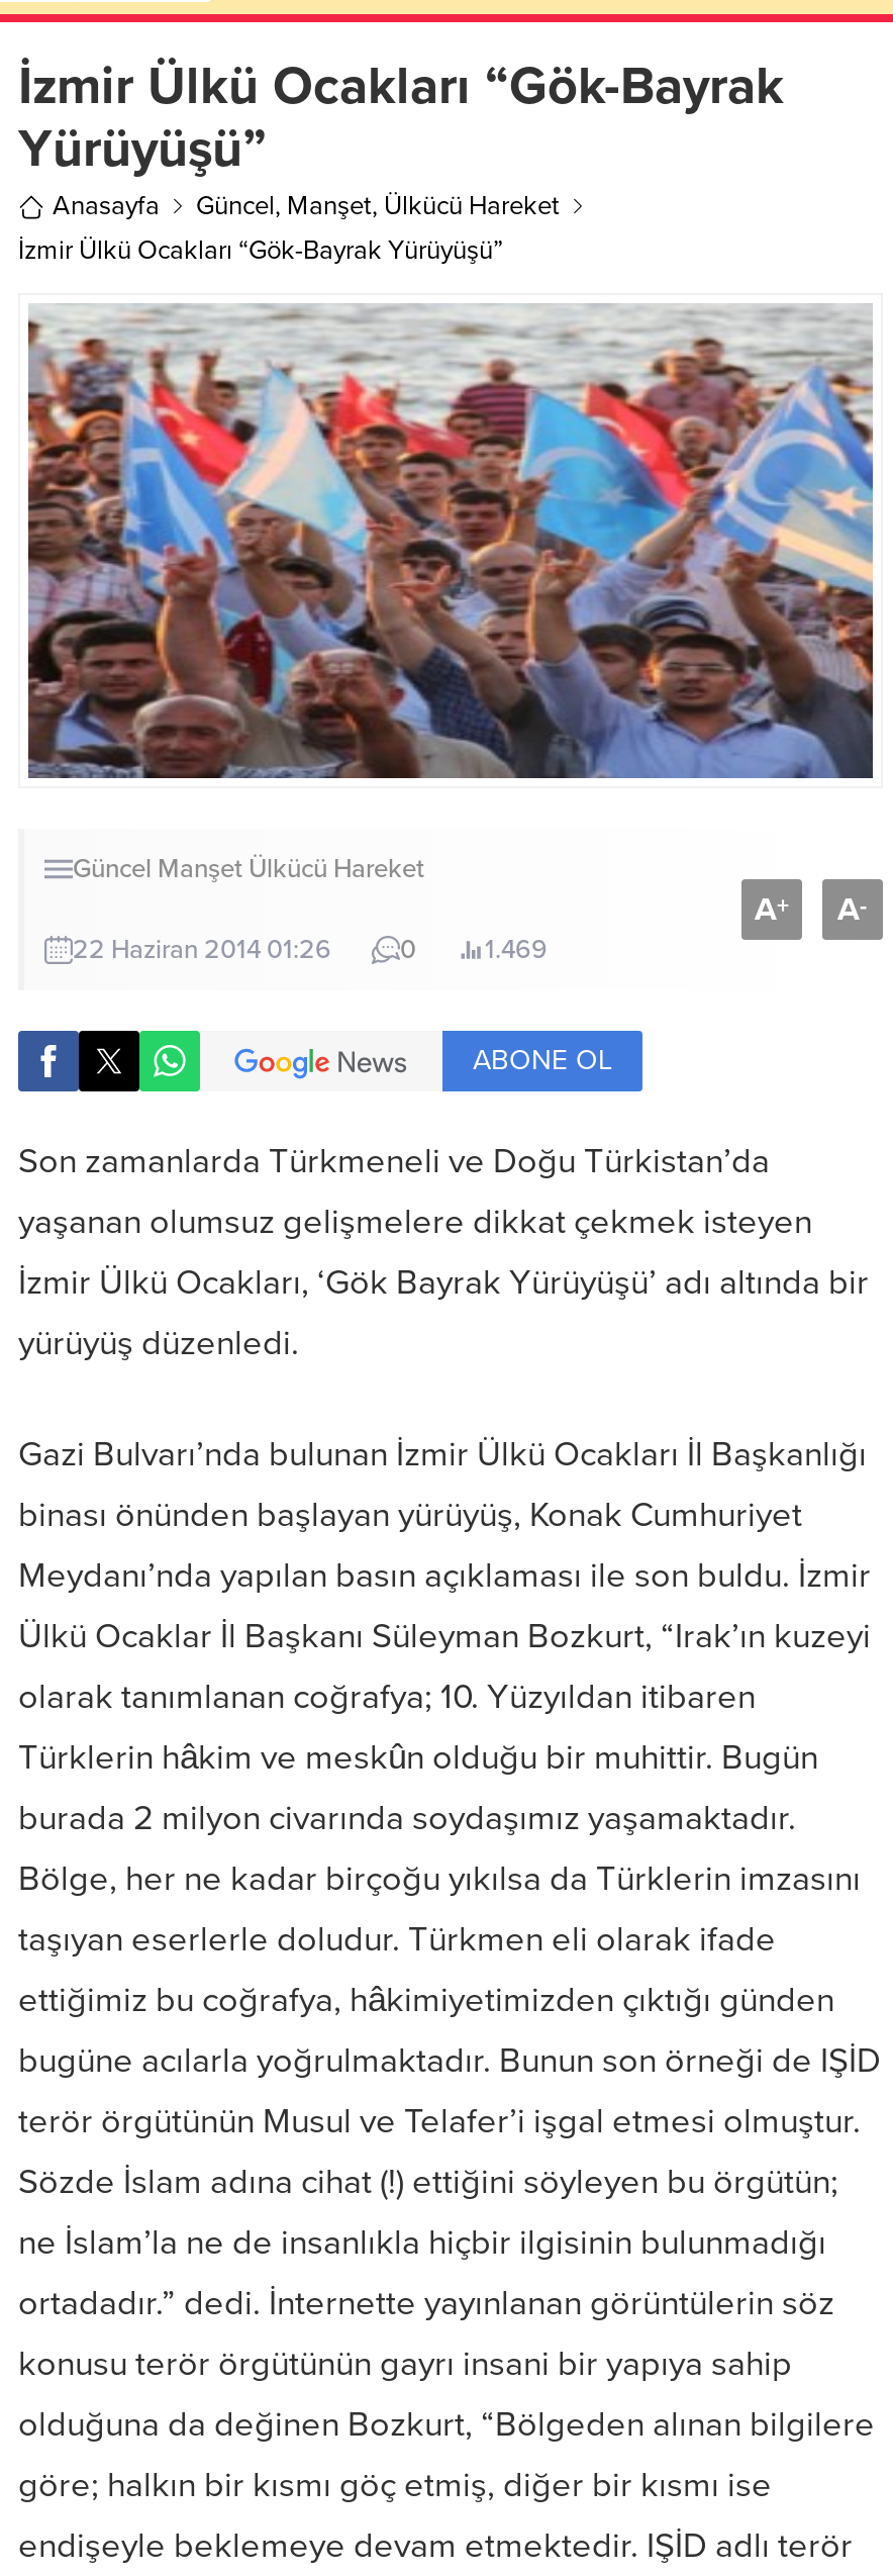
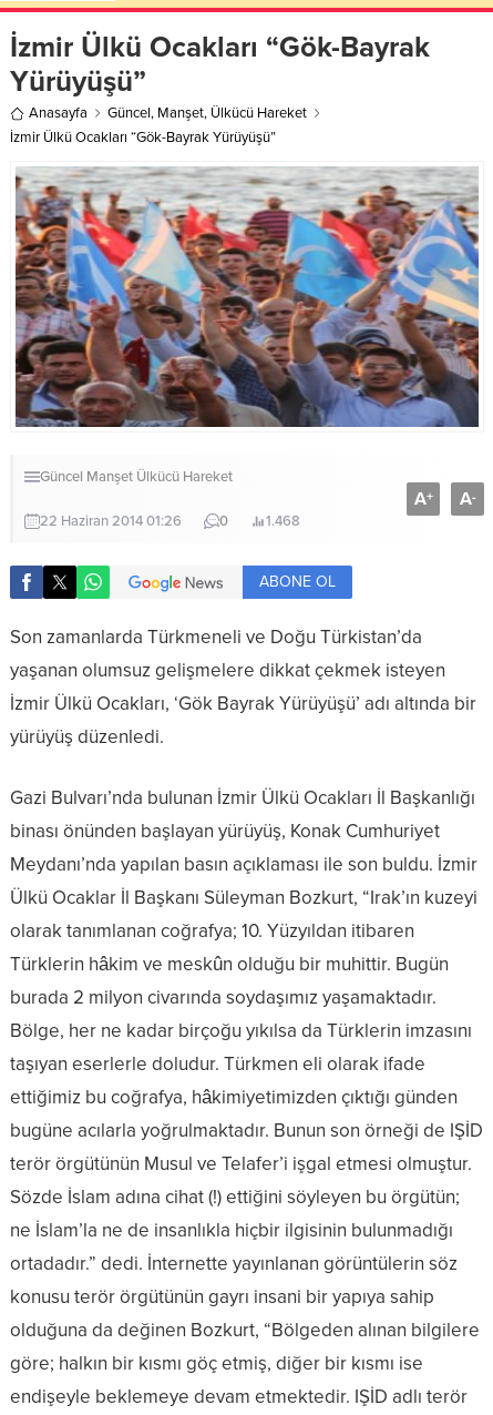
[485,934,548,966] 1.469 -> [266,512,300,530] 1.468

